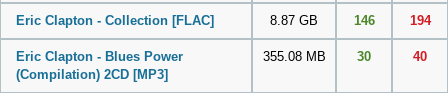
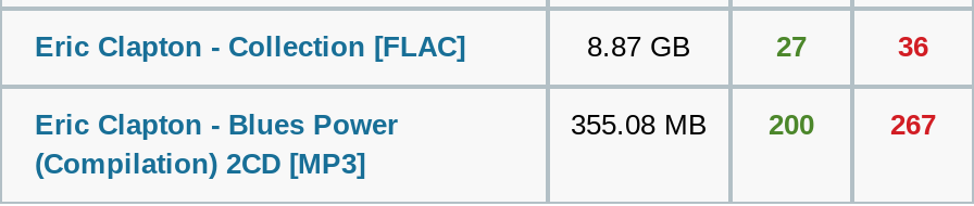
[353,13,374,28] 146 -> [776,31,807,64] 27
[409,13,430,28] 194 -> [898,31,928,64] 36
[357,49,371,64] 30 -> [769,109,814,142] 200
[413,49,427,64] 40 -> [890,109,936,142] 267

